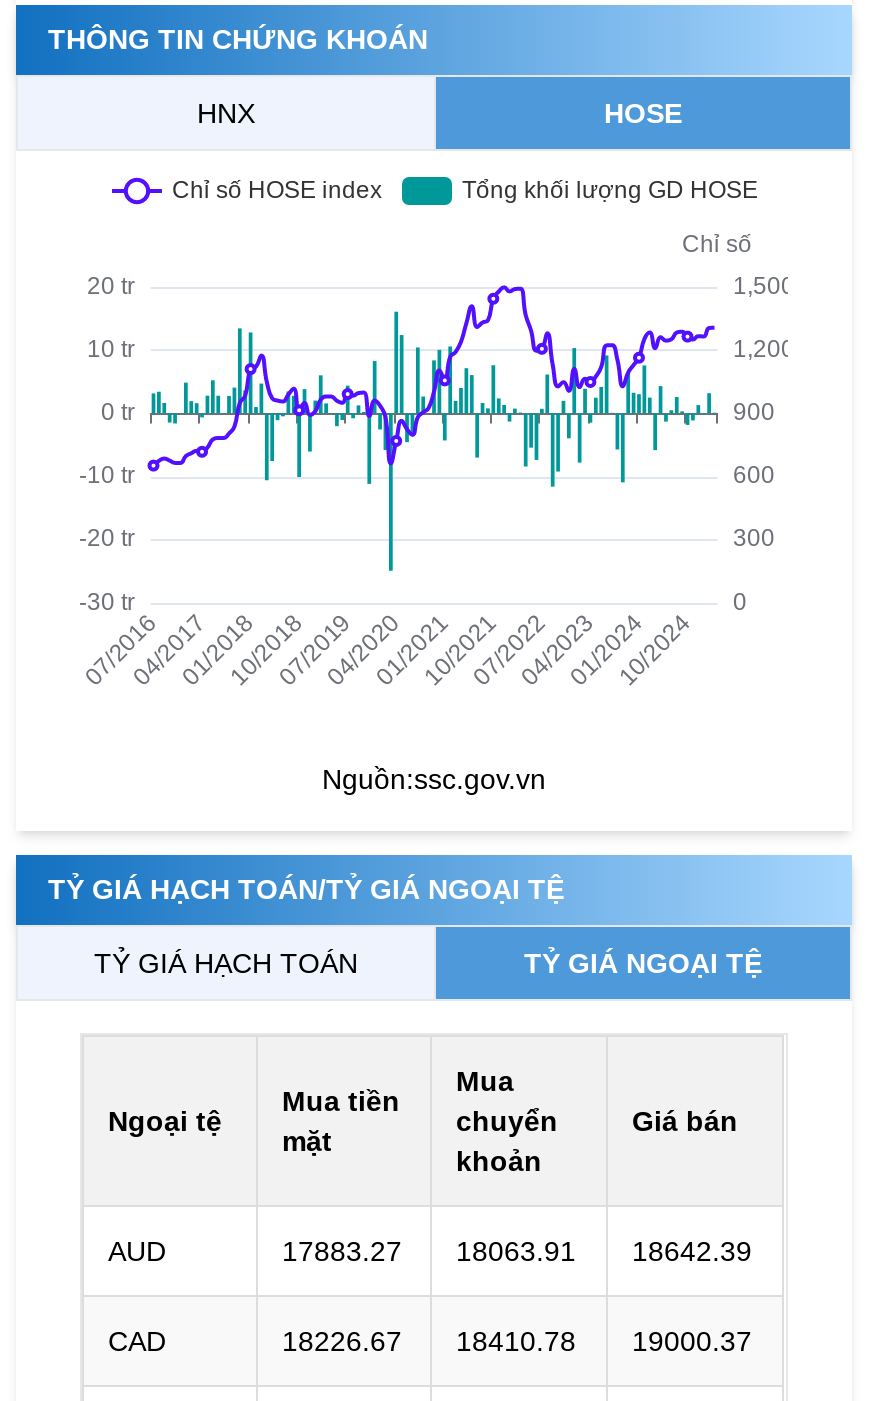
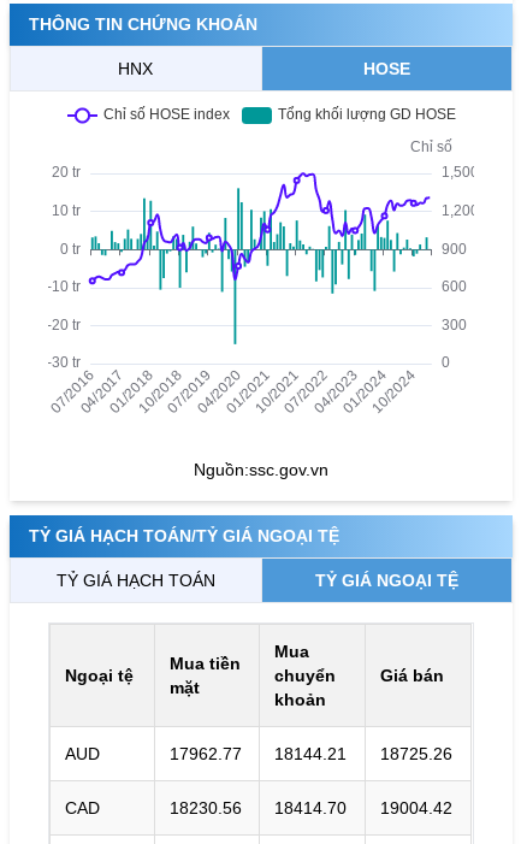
[282,1234,402,1266] 17883.27 -> [170,744,242,763] 17962.77
[456,1234,576,1266] 18063.91 -> [274,744,347,763] 18144.21
[632,1234,752,1266] 18642.39 -> [380,744,452,763] 18725.26
[282,1324,402,1356] 18226.67 -> [170,798,242,817] 18230.56
[456,1324,576,1356] 18410.78 -> [274,798,347,817] 18414.70
[632,1324,752,1356] 19000.37 -> [380,798,452,817] 19004.42

